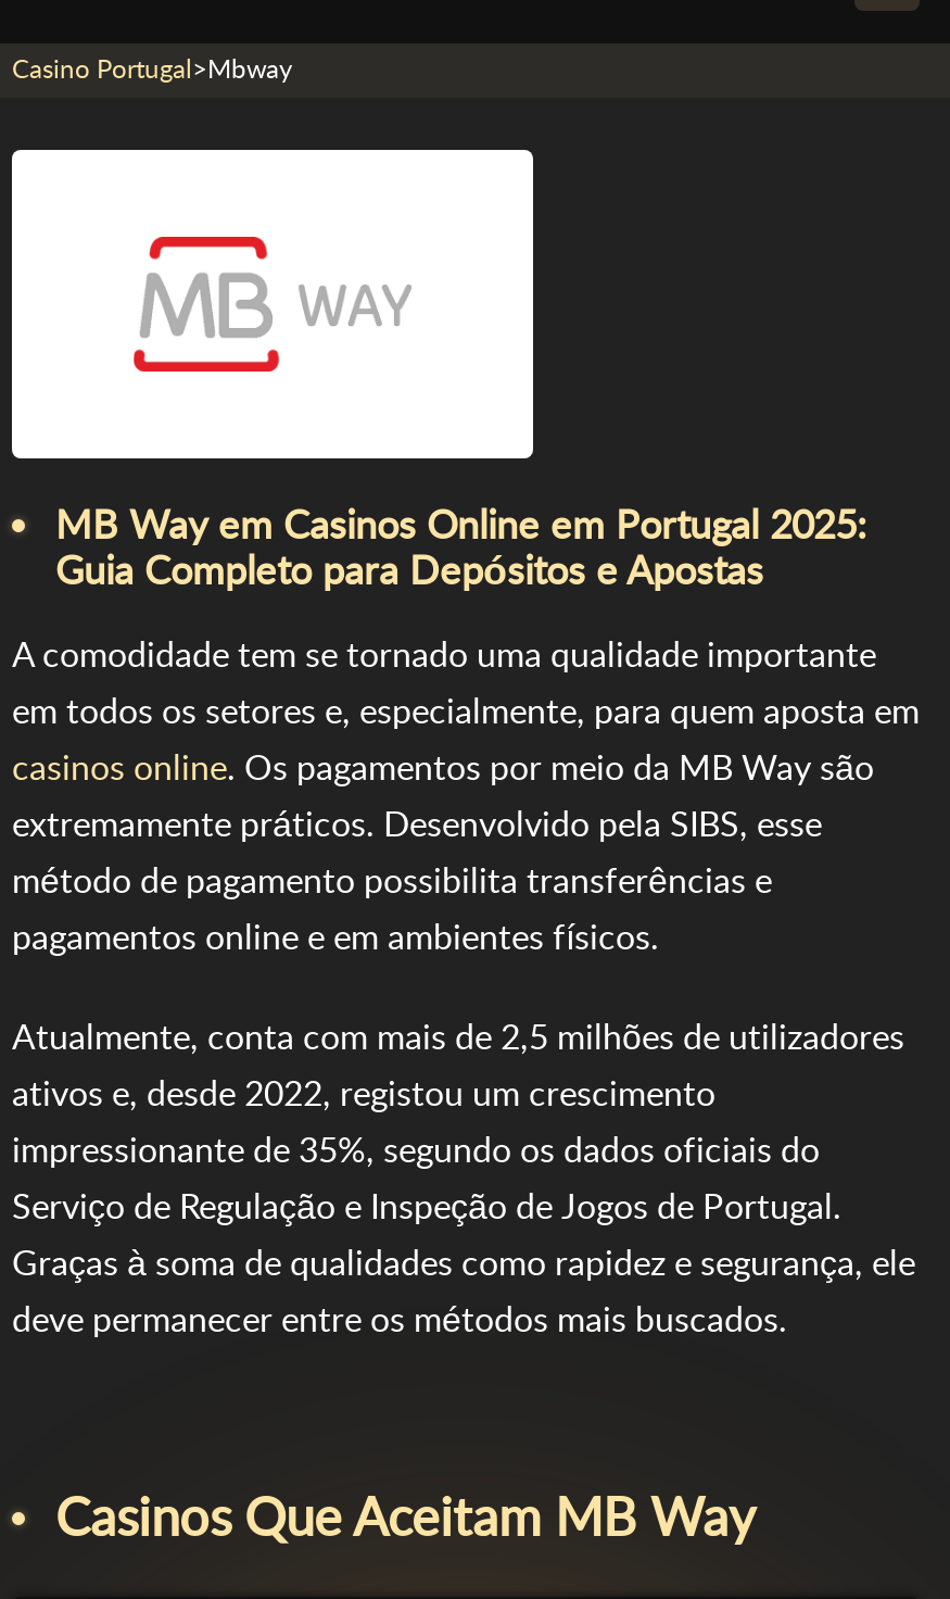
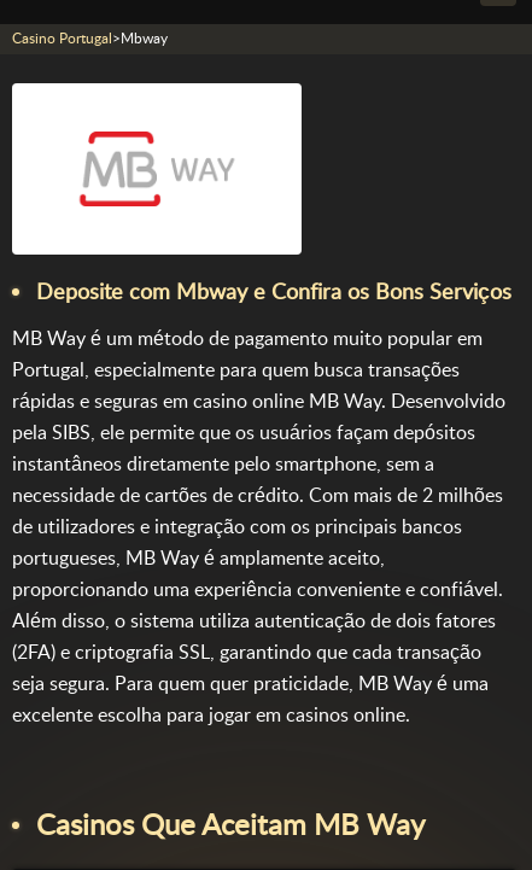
[12,502,920,1340] MB Way em Casinos Online em Portugal 2025: | Guia Completo para Depósitos e Apostas | A comodidade tem se tornado uma qualidade importante | em todos os setores e, especialmente, para quem aposta em | casinos online. Os pagamentos por meio da MB Way são | extremamente práticos. Desenvolvido pela SIBS, esse | método de pagamento possibilita transferências e | pagamentos online e em ambientes físicos. | Atualmente, conta com mais de 2,5 milhões de utilizadores | ativos e, desde 2022, registou um crescimento | impressionante de 35%, segundo os dados oficiais do | Serviço de Regulação e Inspeção de Jogos de Portugal. | Graças à soma de qualidades como rapidez e segurança, ele | deve permanecer entre os métodos mais buscados. -> [12,279,511,726] Deposite com Mbway e Confira os Bons Serviços | MB Way é um método de pagamento muito popular em | Portugal, especialmente para quem busca transações | rápidas e seguras em casino online MB Way. Desenvolvido | pela SIBS, ele permite que os usuários façam depósitos | instantâneos diretamente pelo smartphone, sem a | necessidade de cartões de crédito. Com mais de 2 milhões | de utilizadores e integração com os principais bancos | portugueses, MB Way é amplamente aceito, | proporcionando uma experiência conveniente e confiável. | Além disso, o sistema utiliza autenticação de dois fatores | (2FA) e criptografia SSL, garantindo que cada transação | seja segura. Para quem quer praticidade, MB Way é uma | excelente escolha para jogar em casinos online.

